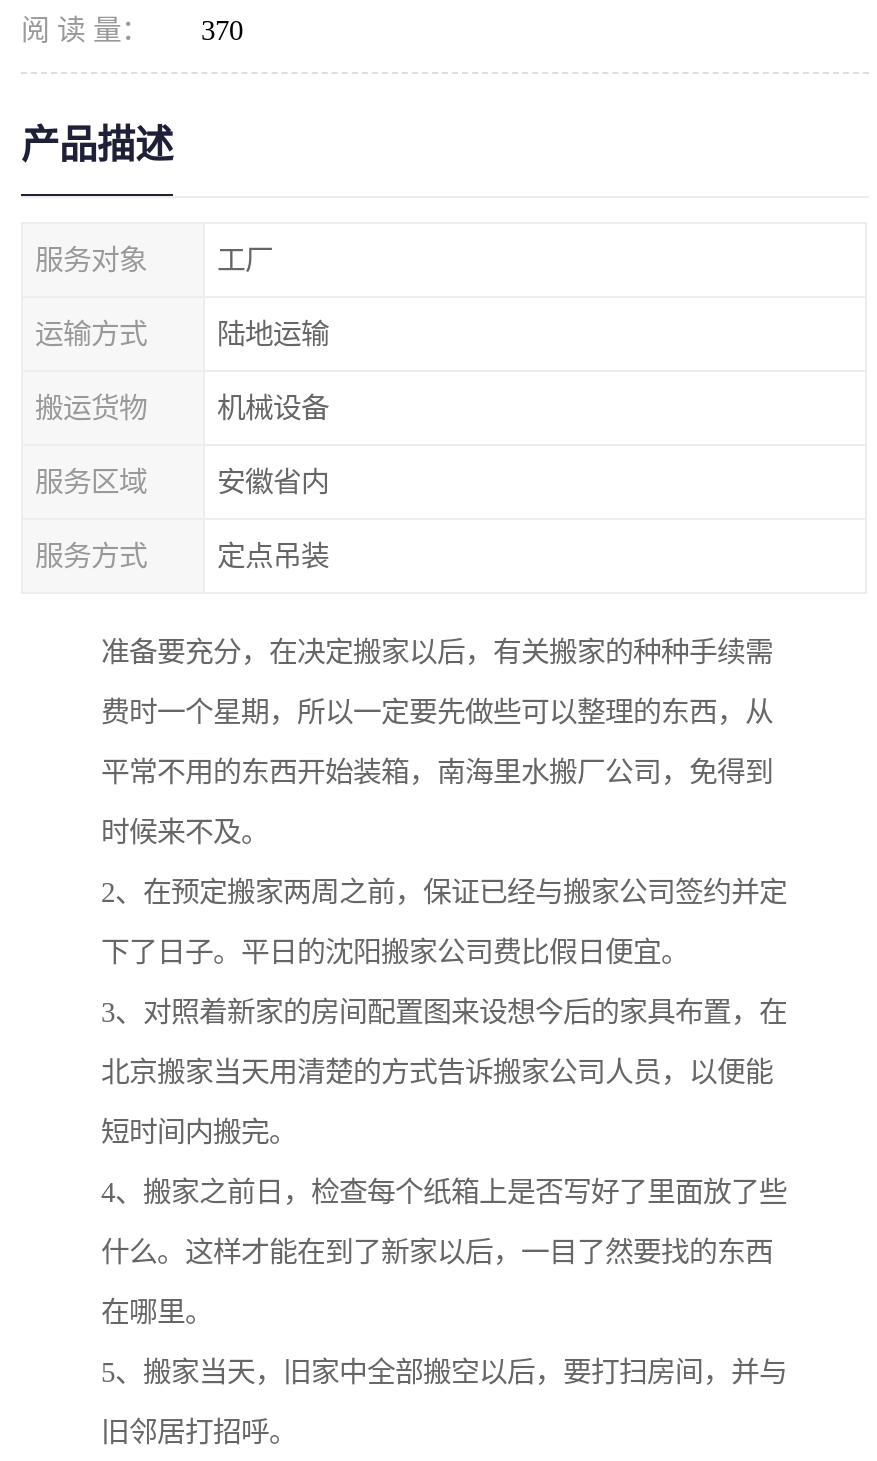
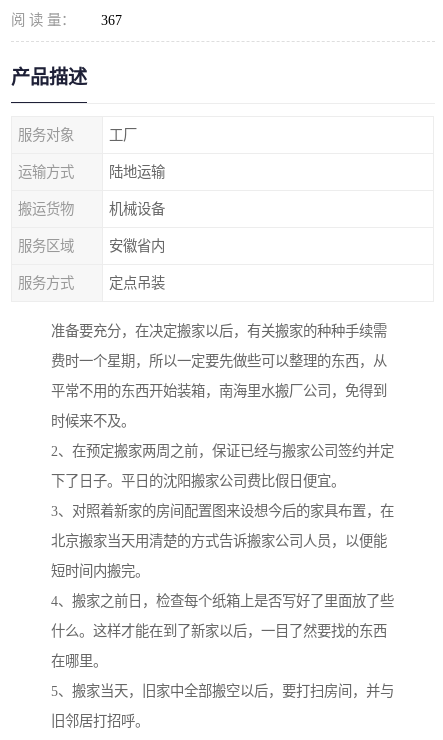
[21,14,243,46] 阅 读 量： 370 -> [11,12,122,28] 阅 读 量： 367

